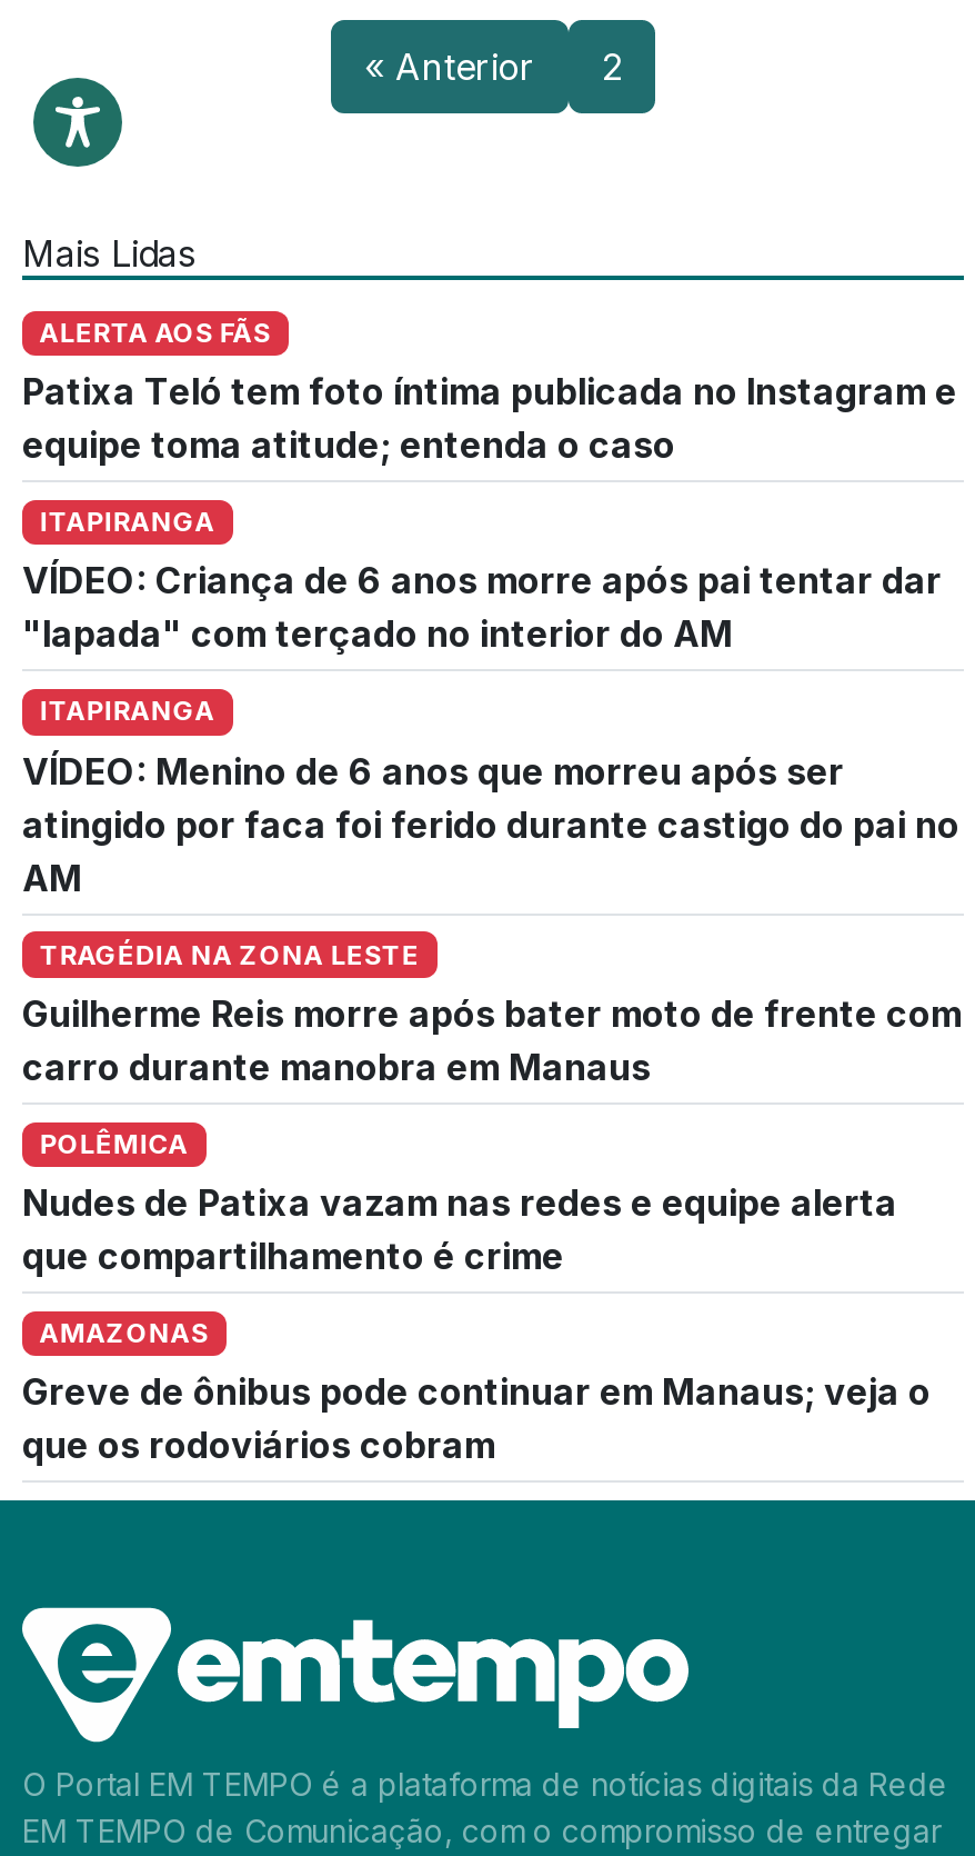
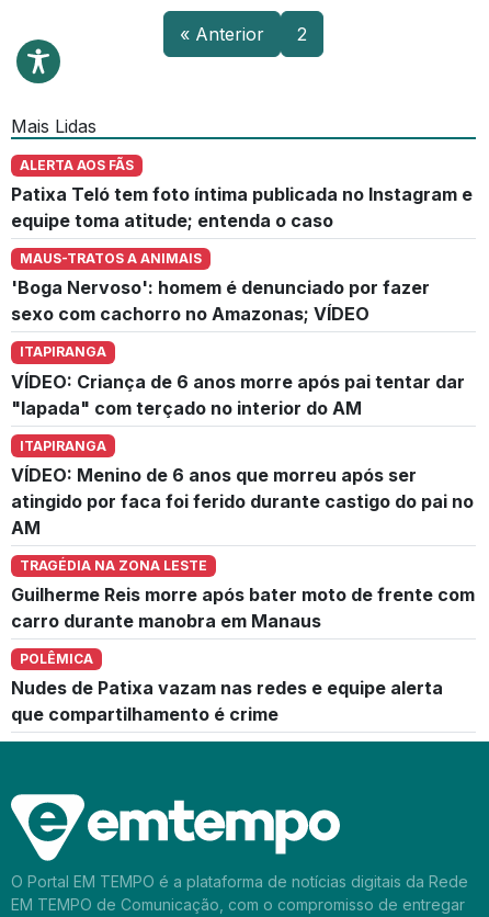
none -> [11,250,430,325] MAUS-TRATOS A ANIMAIS | 'Boga Nervoso': homem é denunciado por fazer | sexo com cachorro no Amazonas; VÍDEO
moved [22,505,962,1278] -> [11,344,475,725]: ITAPIRANGA | VÍDEO: Criança de 6 anos morre após pai tentar dar | "lapada" com terçado no interior do AM | ... | Nudes de Patixa vazam nas redes e equipe alerta | que compartilhamento é crime
[22,1316,931,1467] AMAZONAS | Greve de ônibus pode continuar em Manaus; veja o | que os rodoviários cobram -> none

